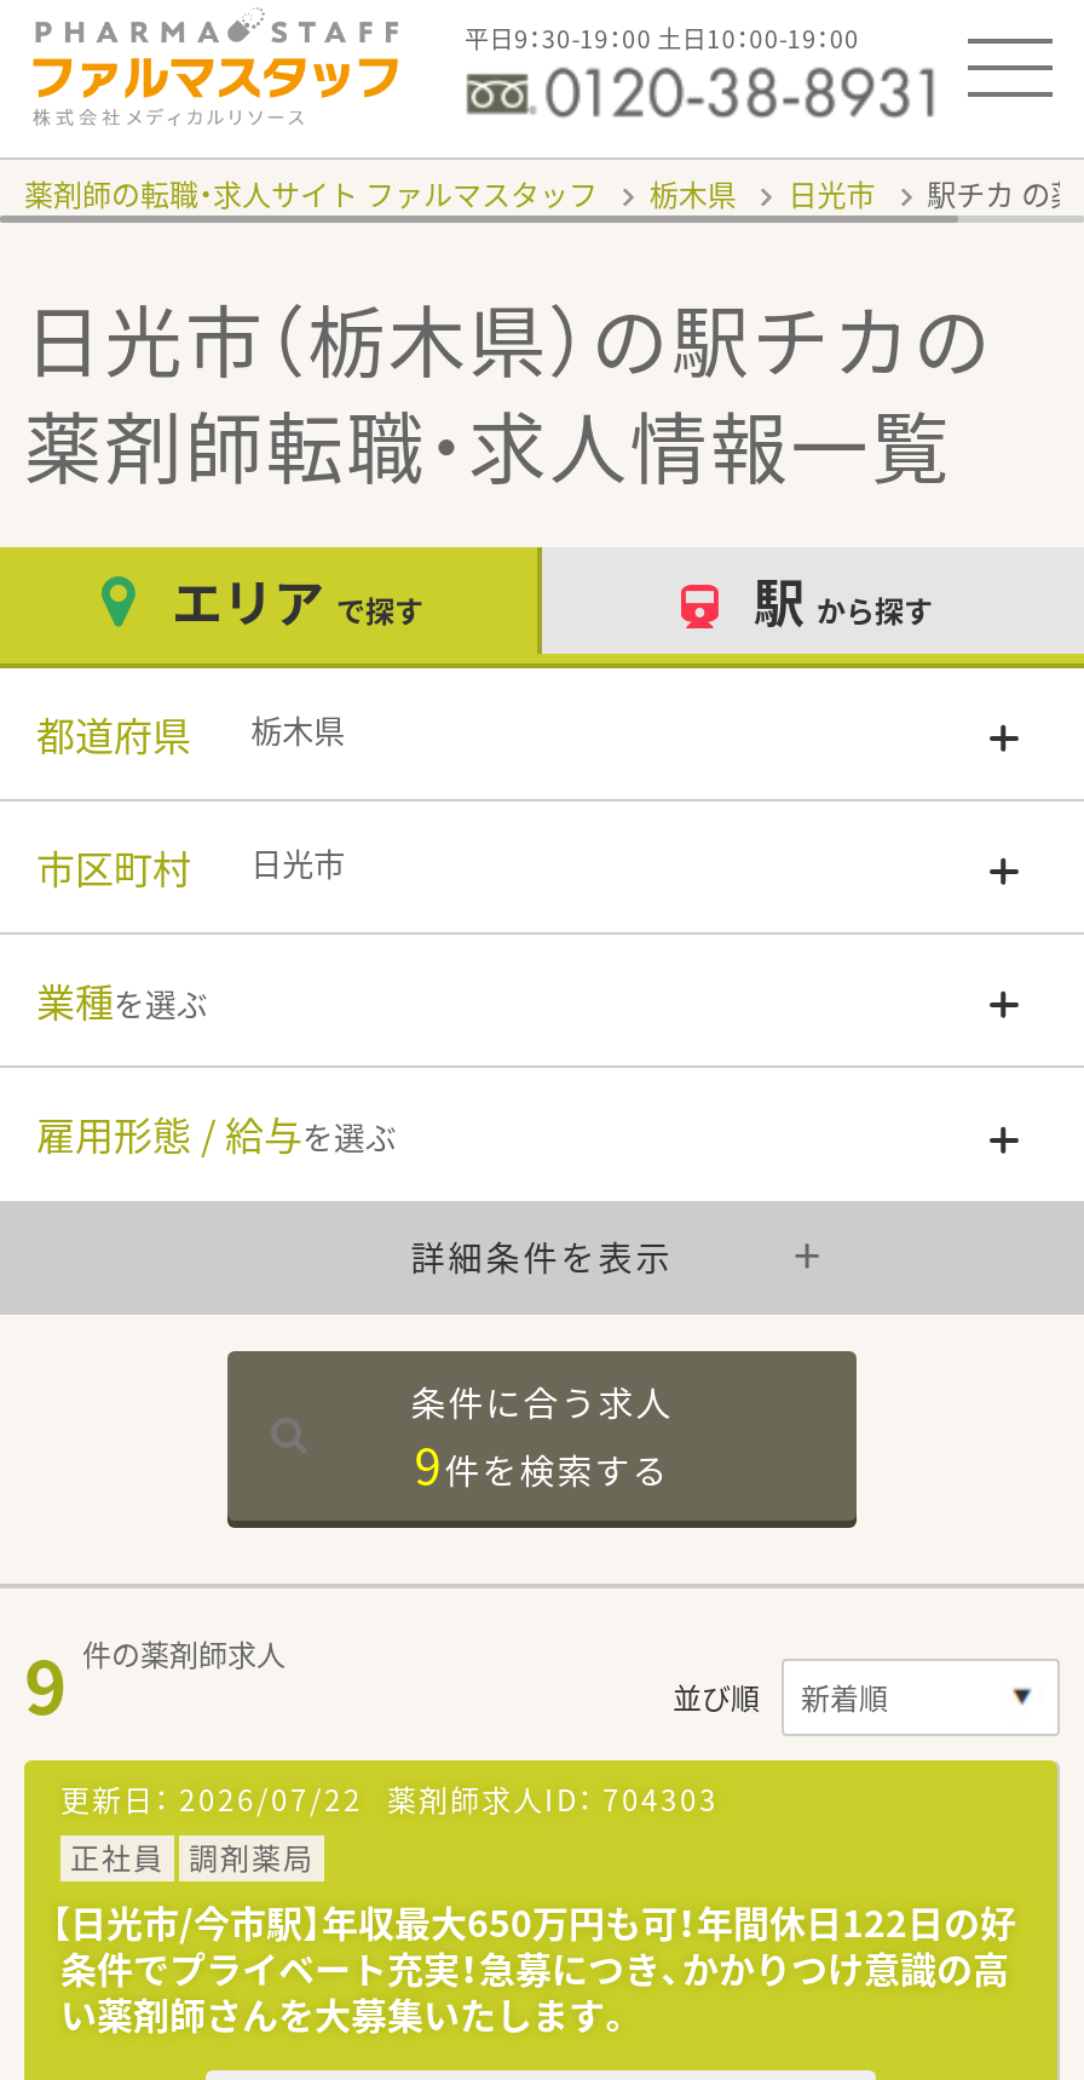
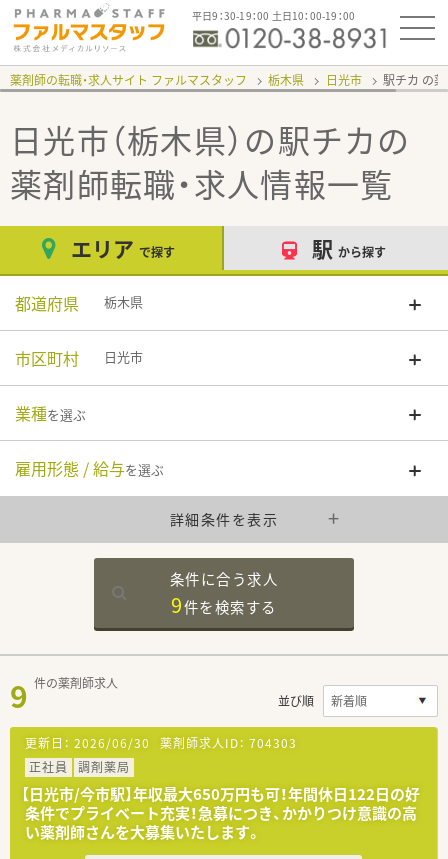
[60,1778,719,1822] 更新日：2026/07/22 薬剤師求人ID：704303 -> [25,734,297,752] 更新日：2026/06/30 薬剤師求人ID：704303

